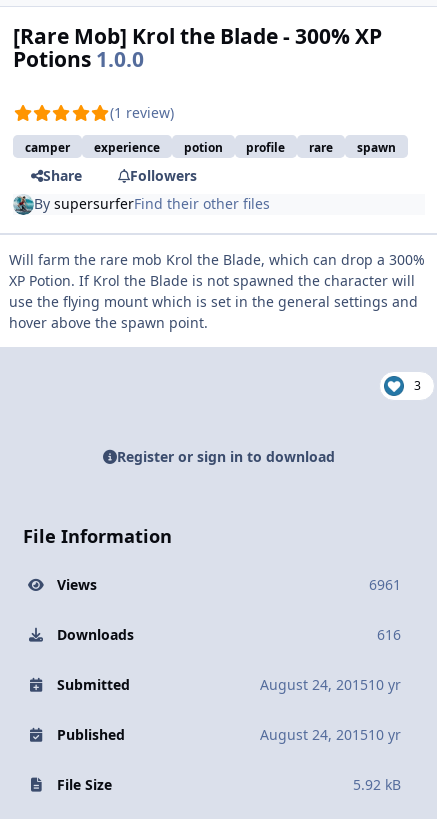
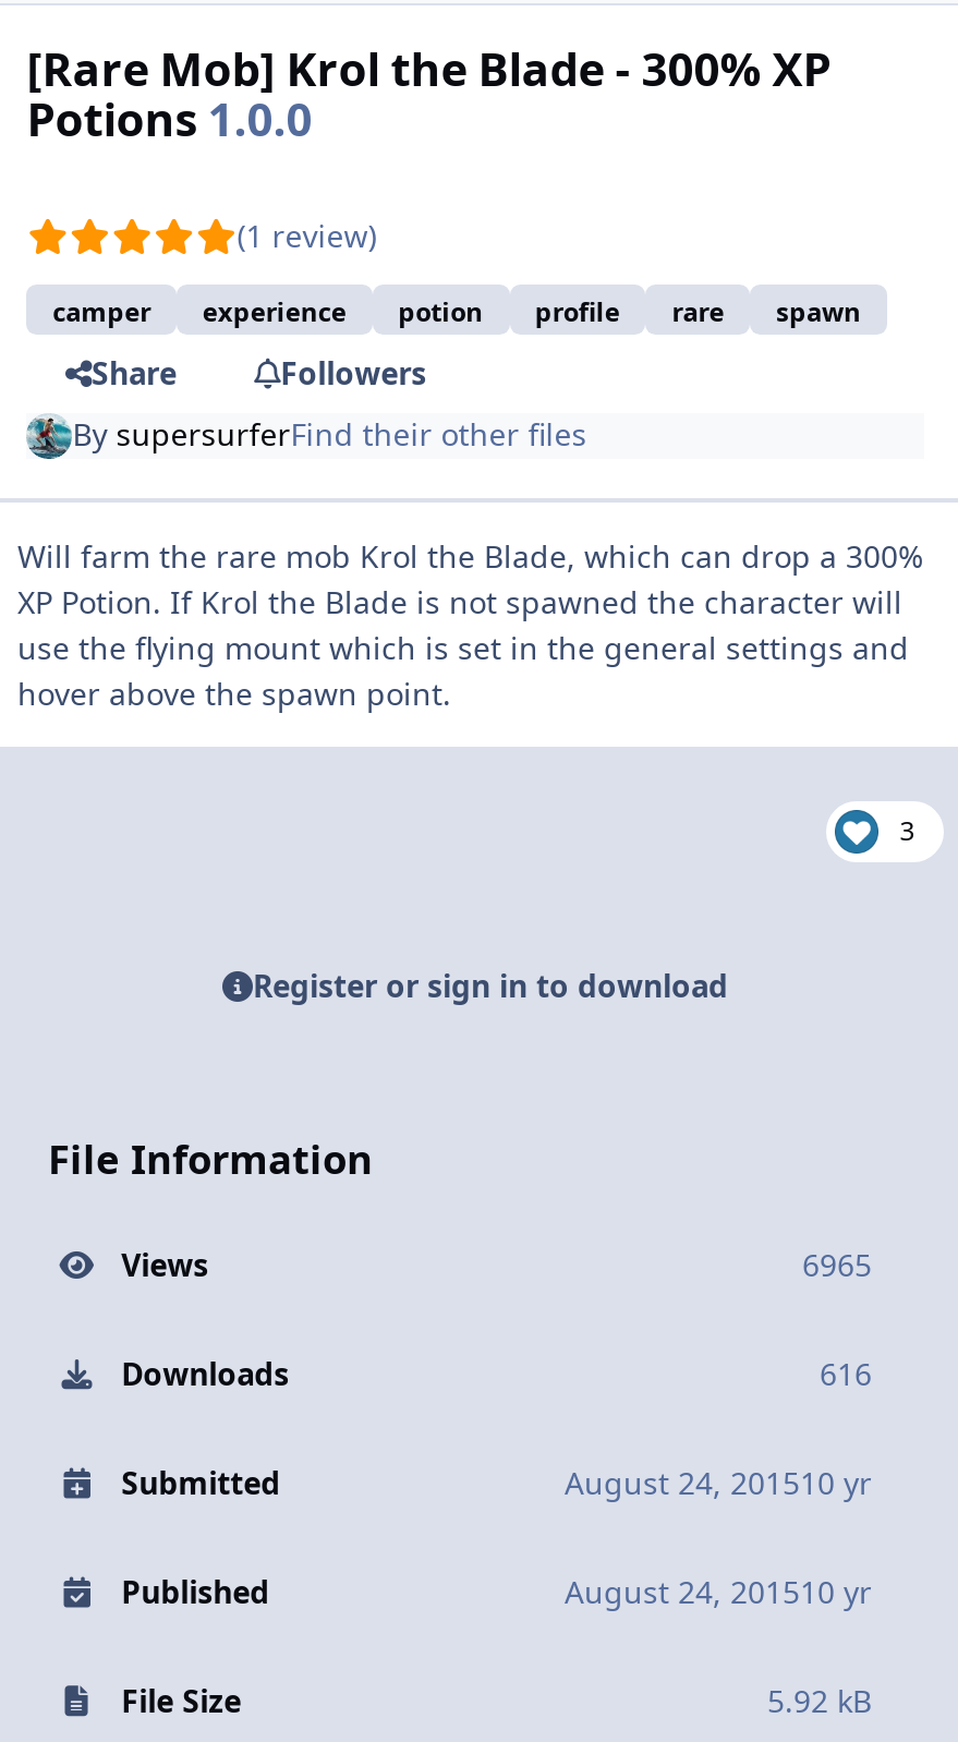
[369,574,401,593] 6961 -> [802,1243,872,1284] 6965

